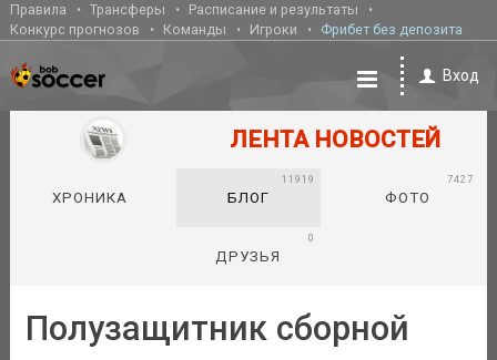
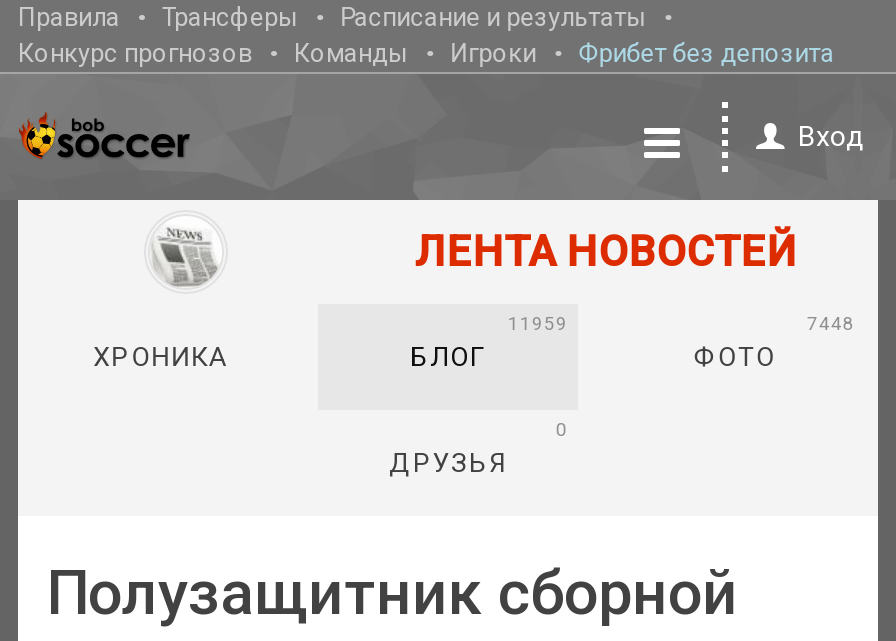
[282,172,315,185] 11919 -> [508,311,568,333] 11959
[447,172,474,185] 7427 -> [806,311,854,333] 7448

